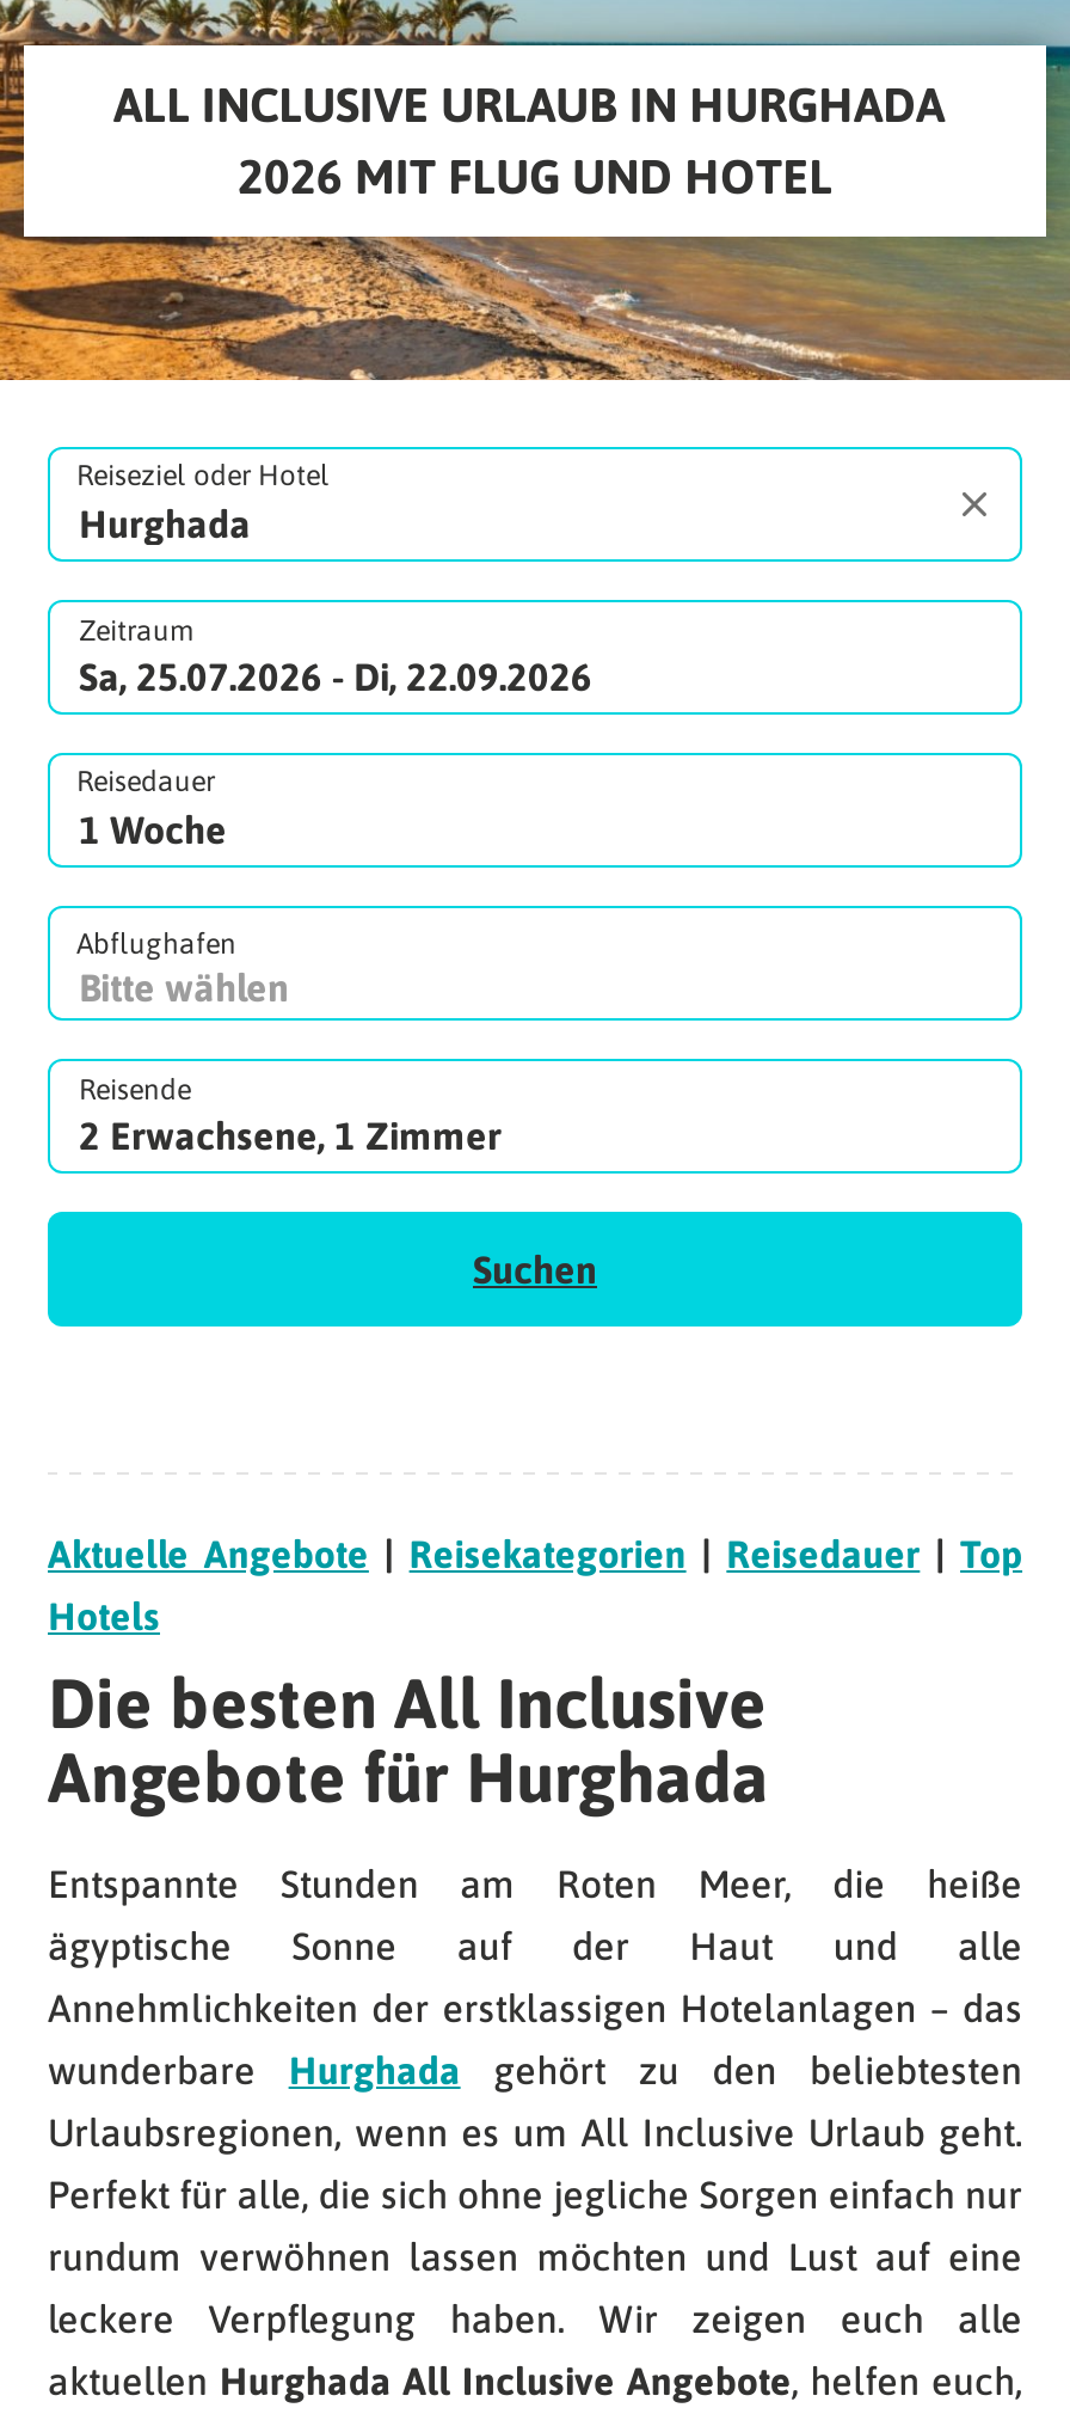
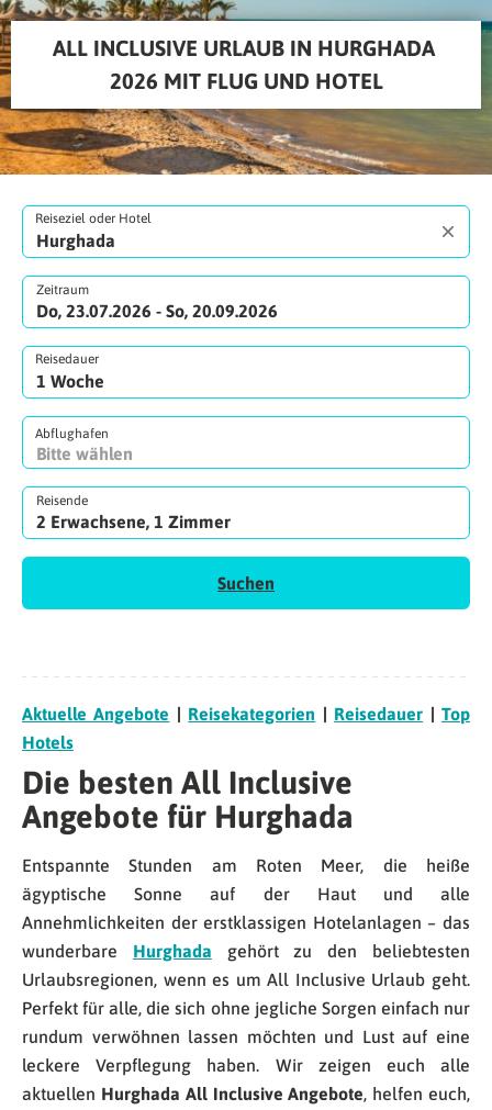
[79,656,592,699] Sa, 25.07.2026 - Di, 22.09.2026 -> [36,301,278,321] Do, 23.07.2026 - So, 20.09.2026

